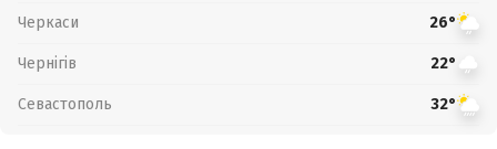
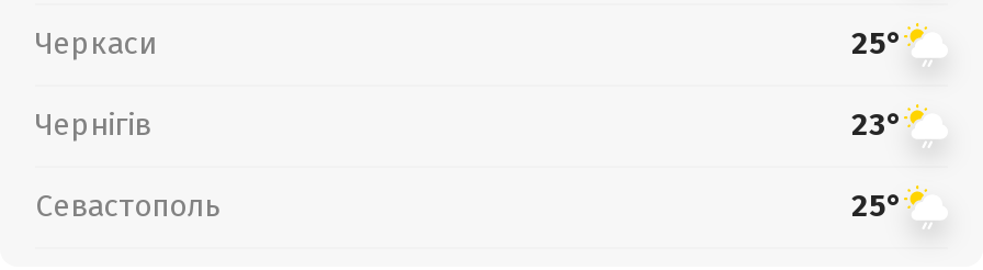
[429,13,457,32] 26° -> [851,25,904,63] 25°
[430,54,457,73] 22° -> [851,106,904,144] 23°
[430,95,457,114] 32° -> [851,188,904,225] 25°

